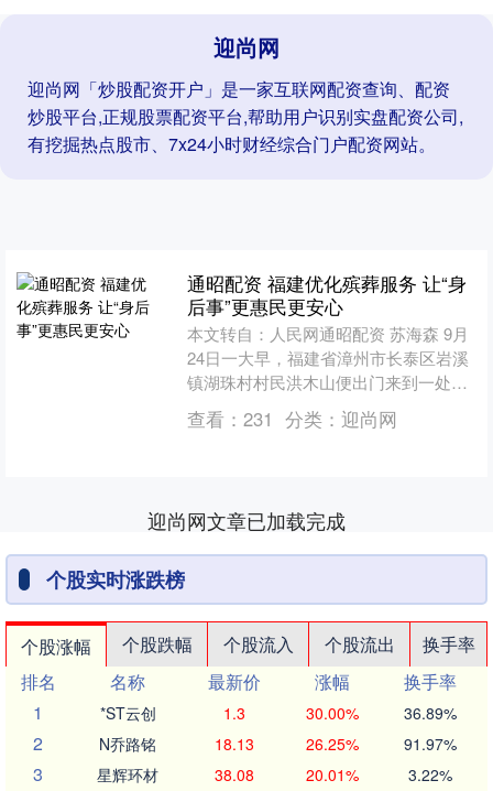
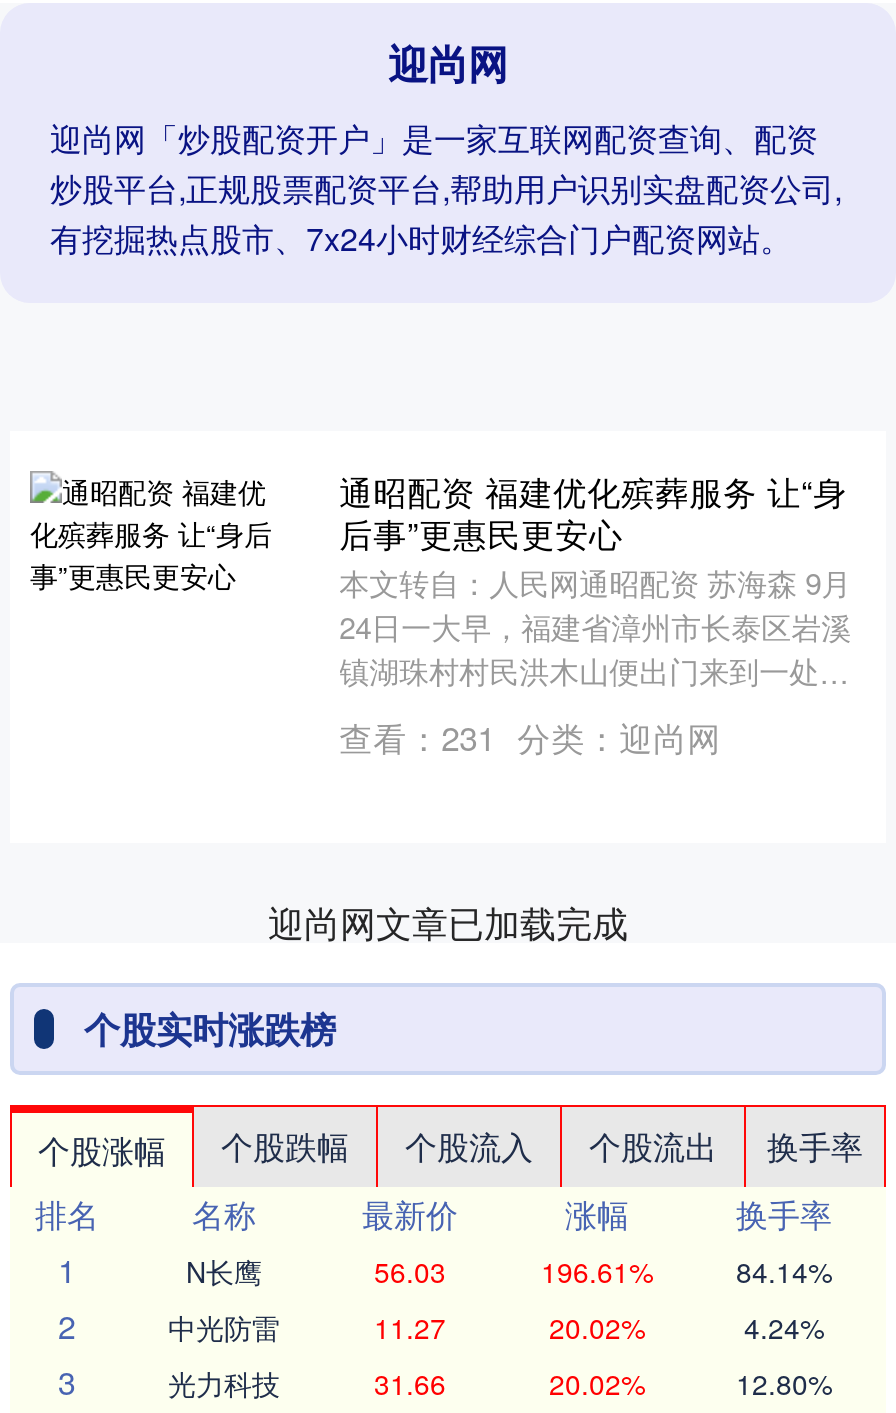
[100,702,456,724] *ST云创 | 1.3 | 30.00% | 36.89% -> [186,1252,832,1292] N长鹰 | 56.03 | 196.61% | 84.14%
[99,733,456,755] N乔路铭 | 18.13 | 26.25% | 91.97% -> [168,1308,824,1348] 中光防雷 | 11.27 | 20.02% | 4.24%
[97,764,452,786] 星辉环材 | 38.08 | 20.01% | 3.22% -> [168,1364,832,1404] 光力科技 | 31.66 | 20.02% | 12.80%

